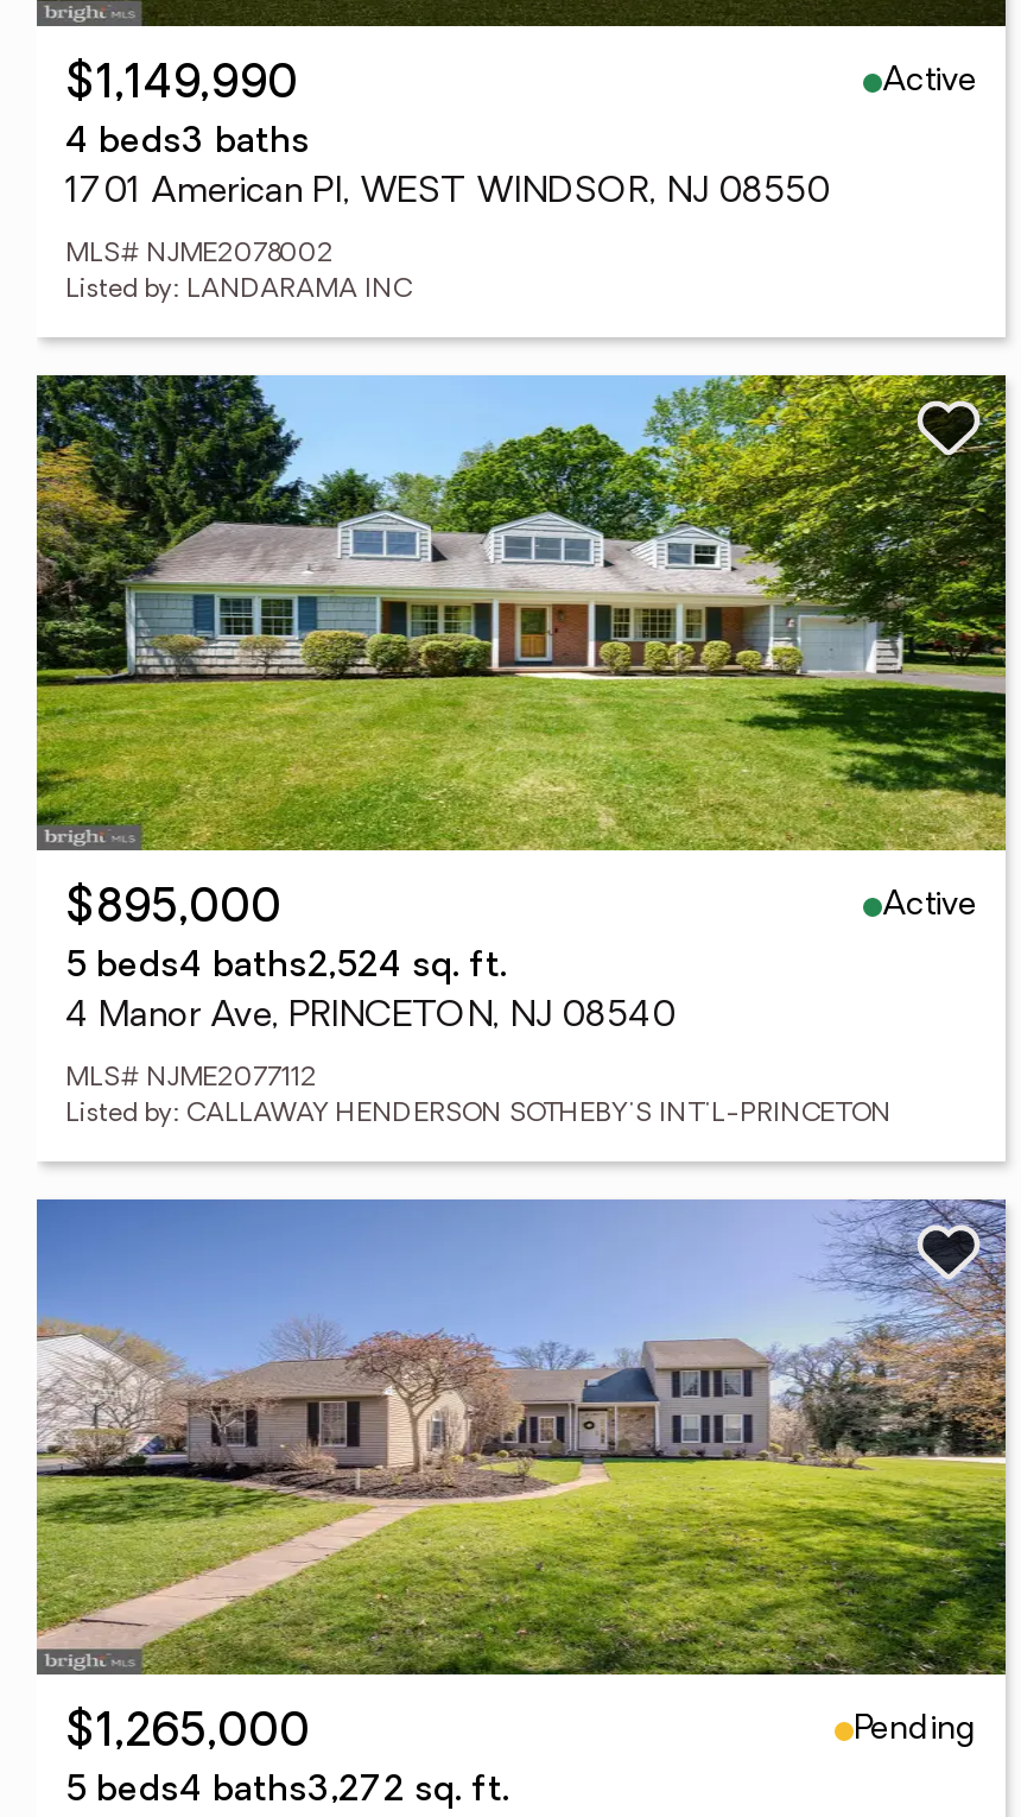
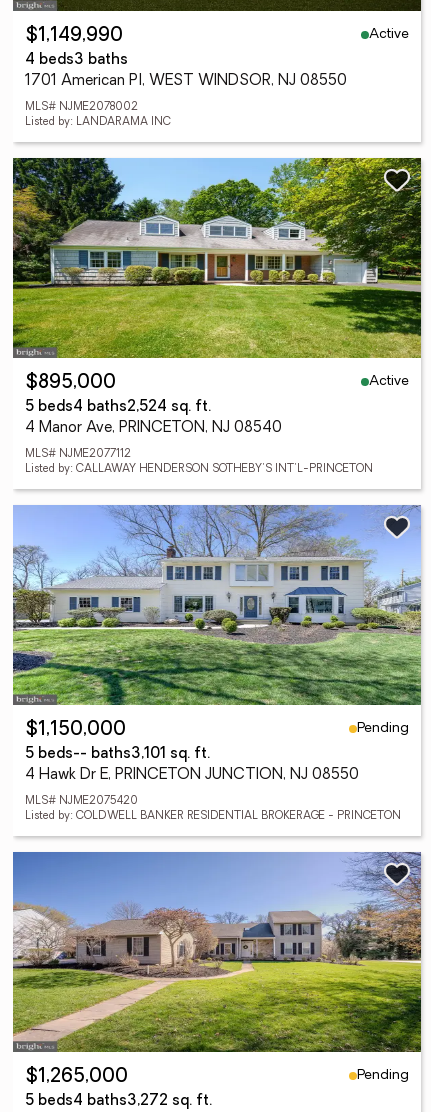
none -> [12,504,421,822] [image] | $1,150,000 | Pending | 5 beds-- baths3,101 sq. ft. | 4 Hawk Dr E, PRINCETON JUNCTION, NJ 08550 | MLS# NJME2075420 | Listed by: COLDWELL BANKER RESIDENTIAL BROKERAGE - PRINCETON

